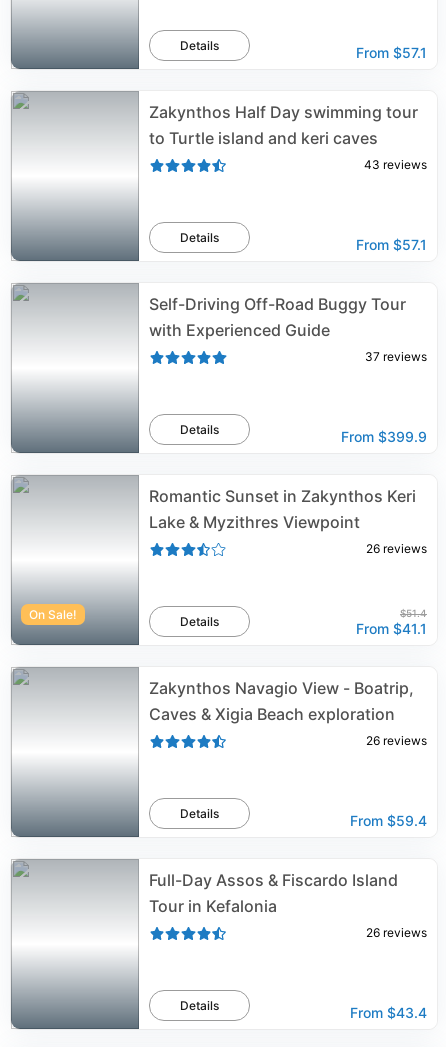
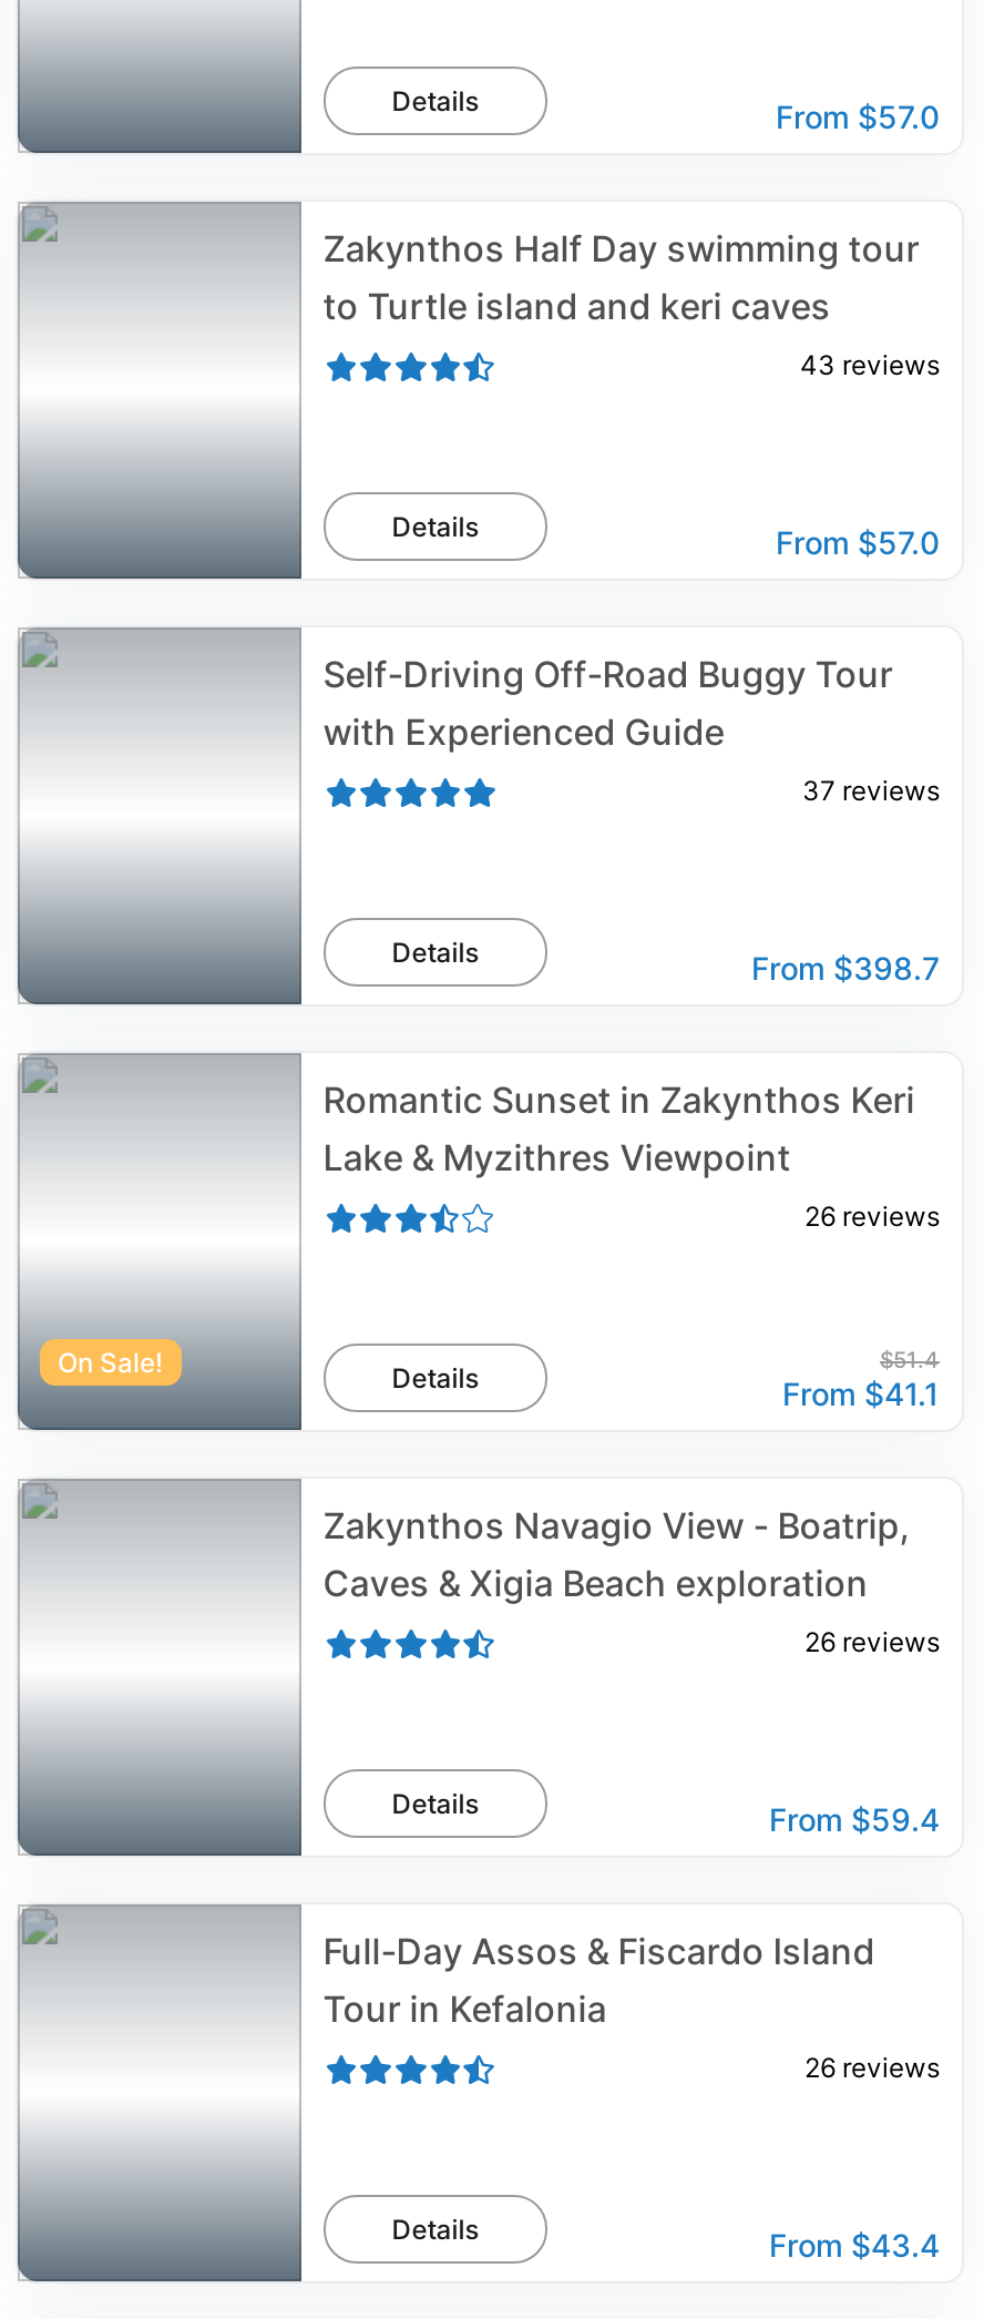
[356,44,427,61] From $57.1 -> [776,98,940,135] From $57.0
[356,236,427,253] From $57.1 -> [776,523,940,561] From $57.0
[341,428,427,445] From $399.9 -> [751,949,940,987] From $398.7

